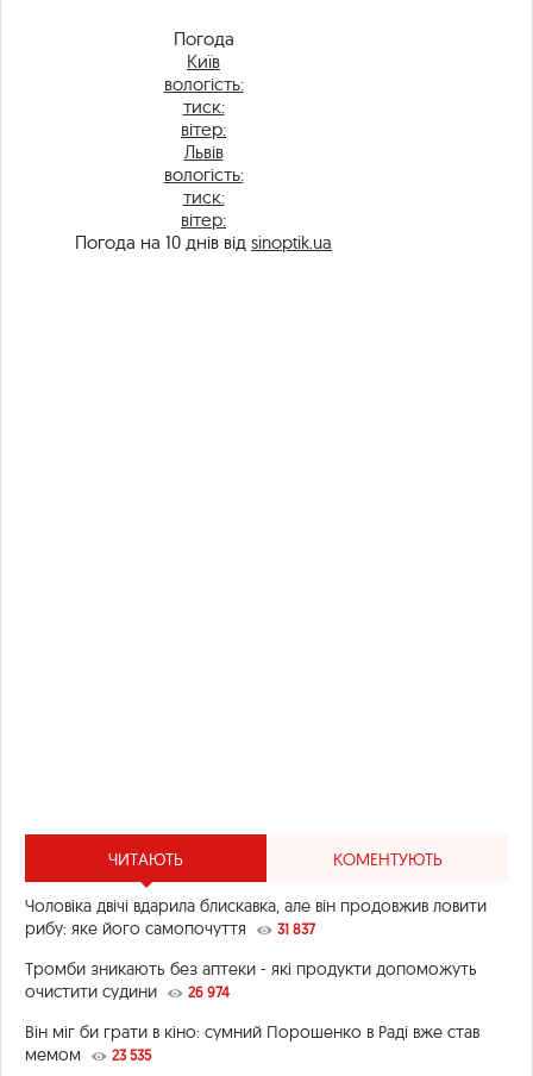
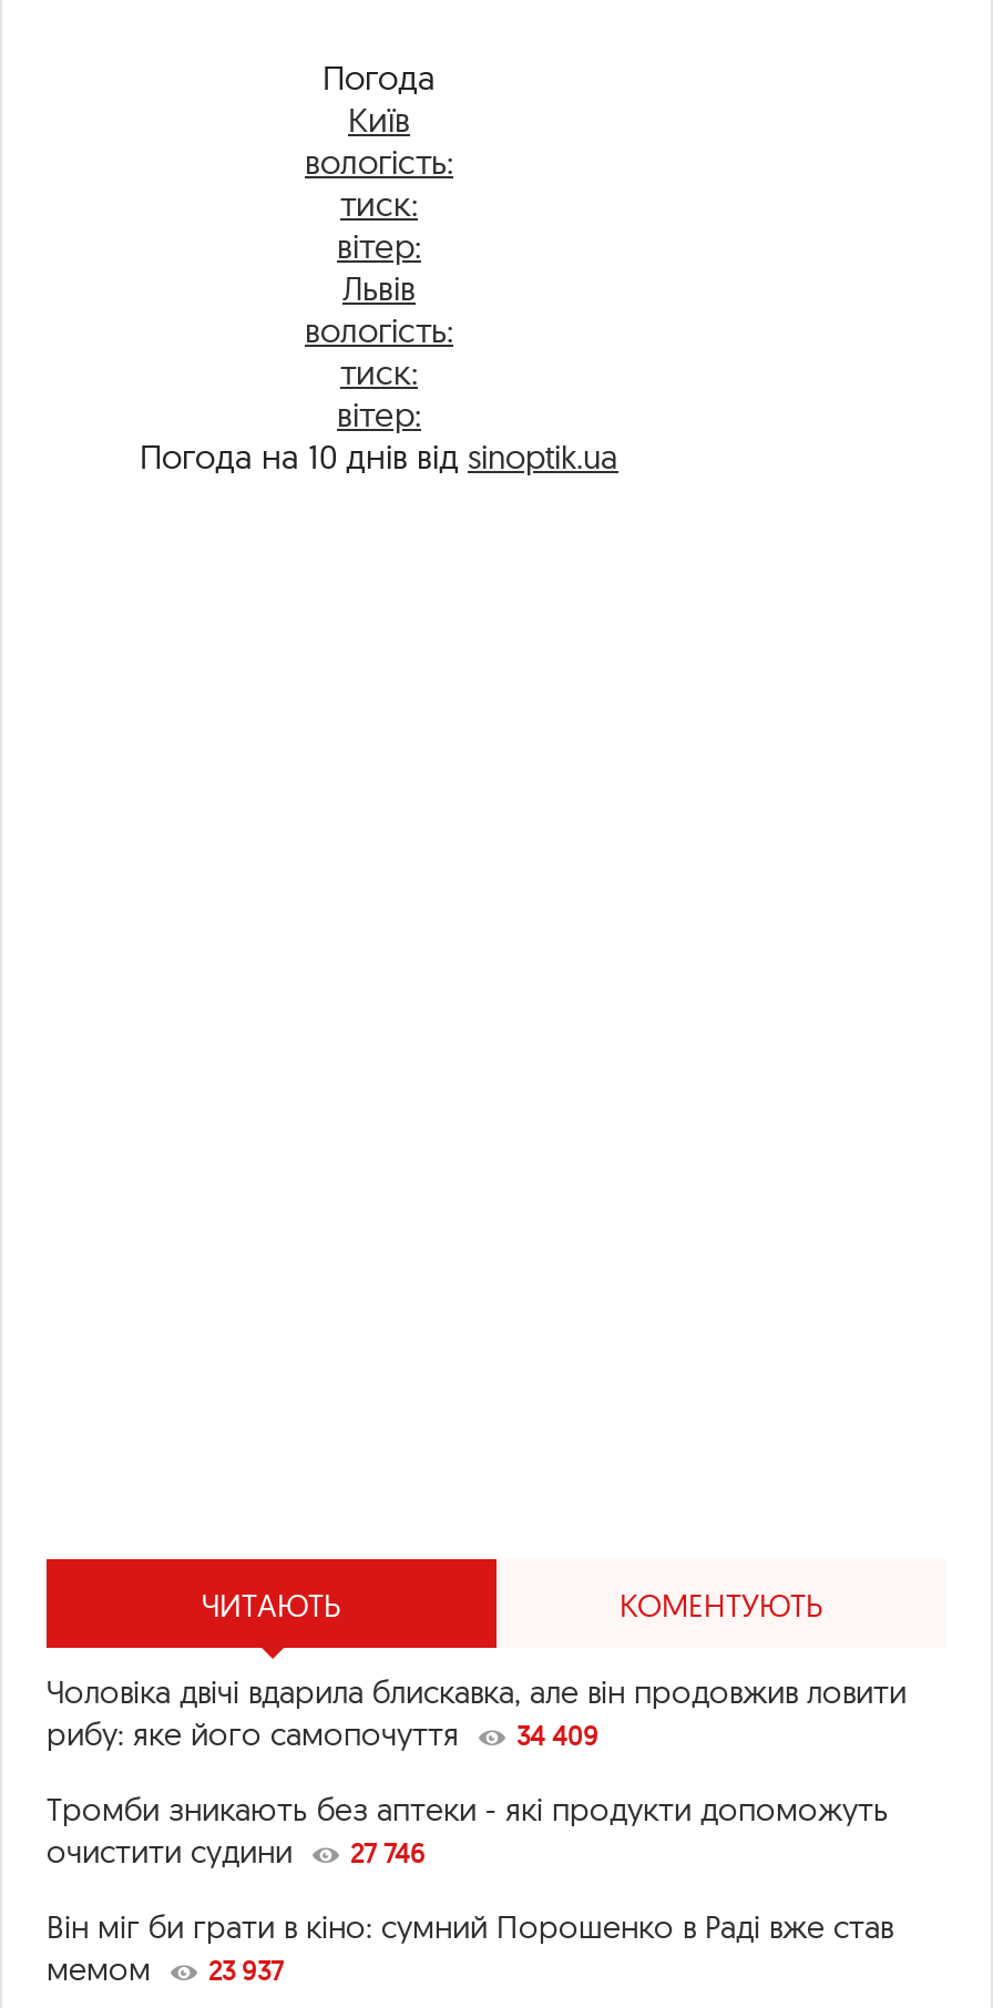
[25,918,315,939] рибу: яке його самопочуття 31 837 -> [47,1715,598,1755] рибу: яке його самопочуття 34 409
[25,981,230,1003] очистити судини 26 974 -> [47,1832,426,1872] очистити судини 27 746
[25,1044,151,1066] мемом 23 535 -> [47,1950,284,1990] мемом 23 937

